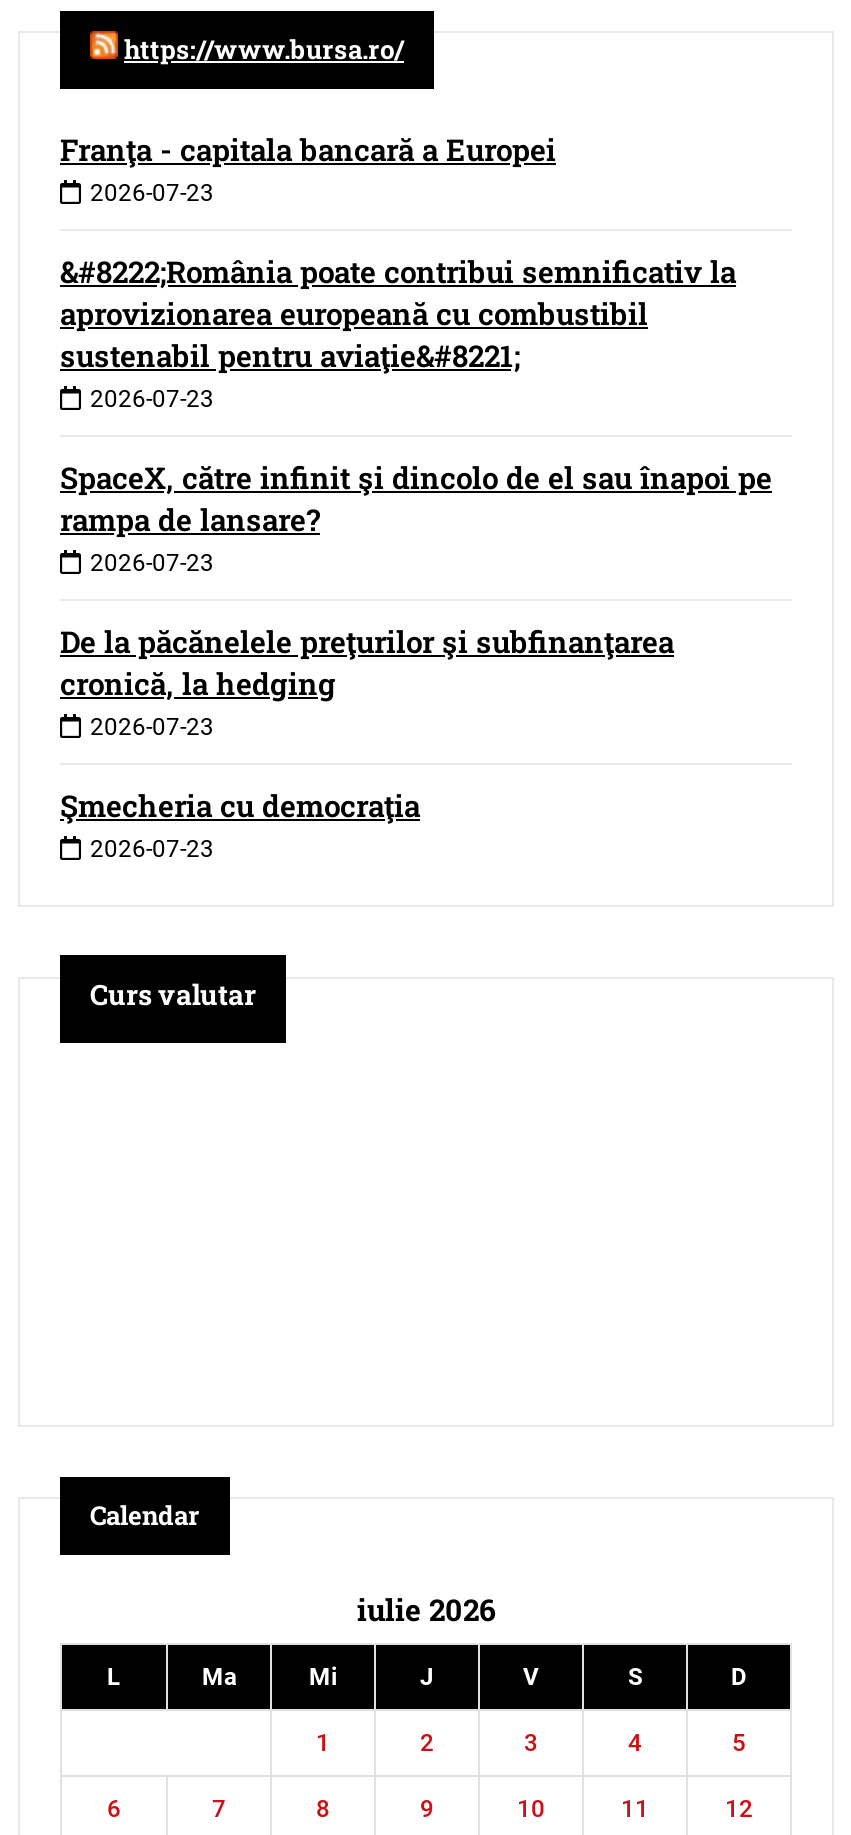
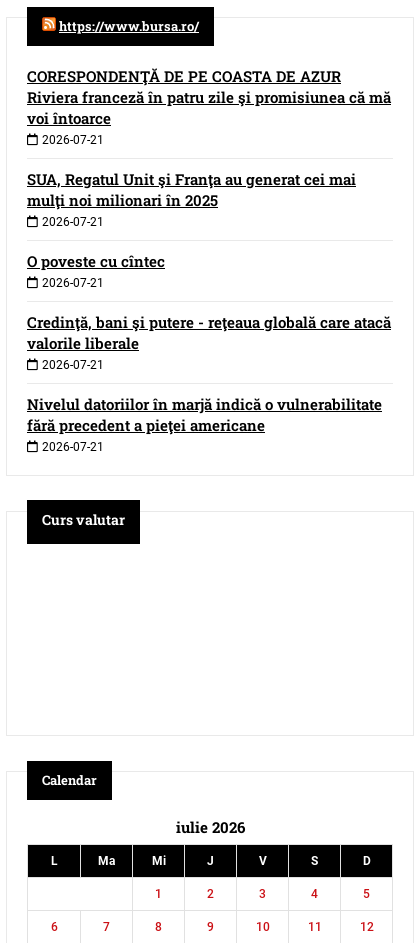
[60,128,556,206] Franţa - capitala bancară a Europei | 2026-07-23 -> [27,66,391,147] CORESPONDENŢĂ DE PE COASTA DE AZUR | Riviera franceză în patru zile şi promisiunea că mă | voi întoarce | 2026-07-21
[60,250,736,412] &#8222;România poate contribui semnificativ la | aprovizionarea europeană cu combustibil | sustenabil pentru aviaţie&#8221; | 2026-07-23 -> [27,169,356,229] SUA, Regatul Unit şi Franţa au generat cei mai | mulţi noi milionari în 2025 | 2026-07-21
[60,456,772,576] SpaceX, către infinit şi dincolo de el sau înapoi pe | rampa de lansare? | 2026-07-23 -> [27,251,165,290] O poveste cu cîntec | 2026-07-21
[60,620,674,740] De la păcănelele preţurilor şi subfinanţarea | cronică, la hedging | 2026-07-23 -> [27,312,391,372] Credinţă, bani şi putere - reţeaua globală care atacă | valorile liberale | 2026-07-21
[60,784,420,862] Şmecheria cu democraţia | 2026-07-23 -> [27,394,382,454] Nivelul datoriilor în marjă indică o vulnerabilitate | fără precedent a pieţei americane | 2026-07-21

